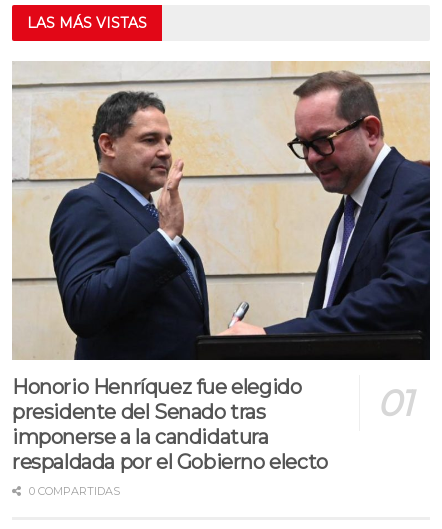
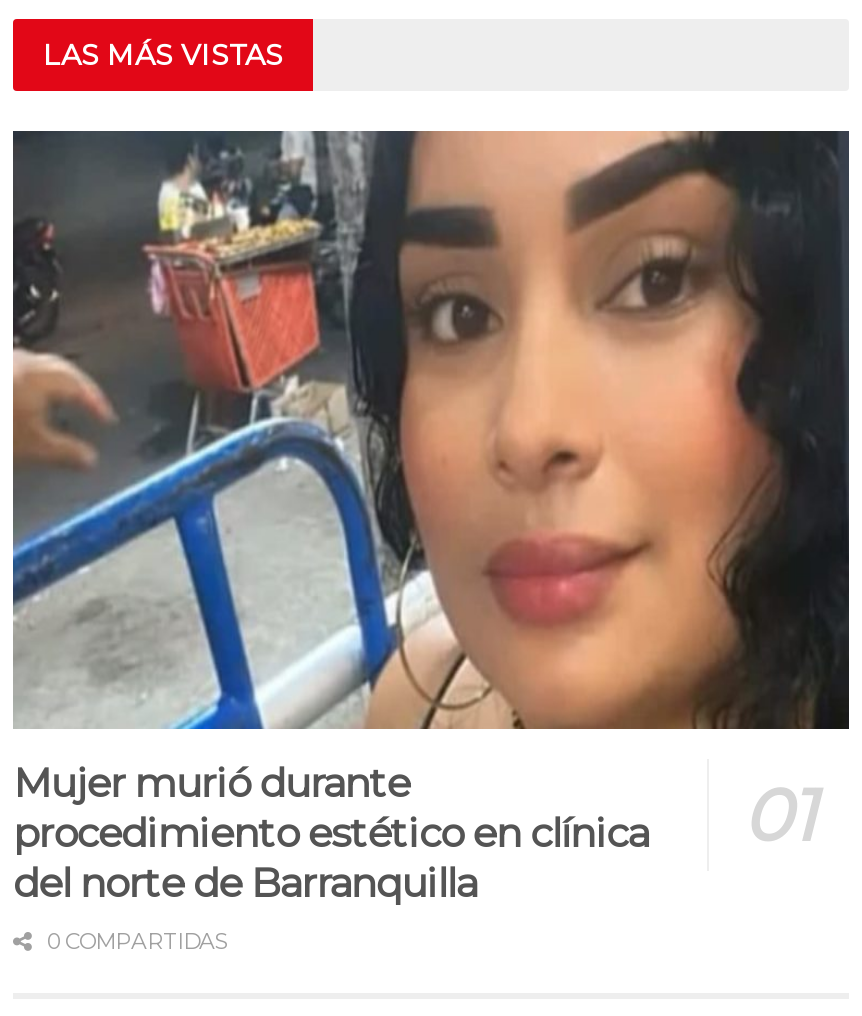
[12,62,431,474] [image] | Honorio Henríquez fue elegido | presidente del Senado tras | imponerse a la candidatura | respaldada por el Gobierno electo -> [11,130,851,907] [image] | Mujer murió durante | procedimiento estético en clínica | del norte de Barranquilla

